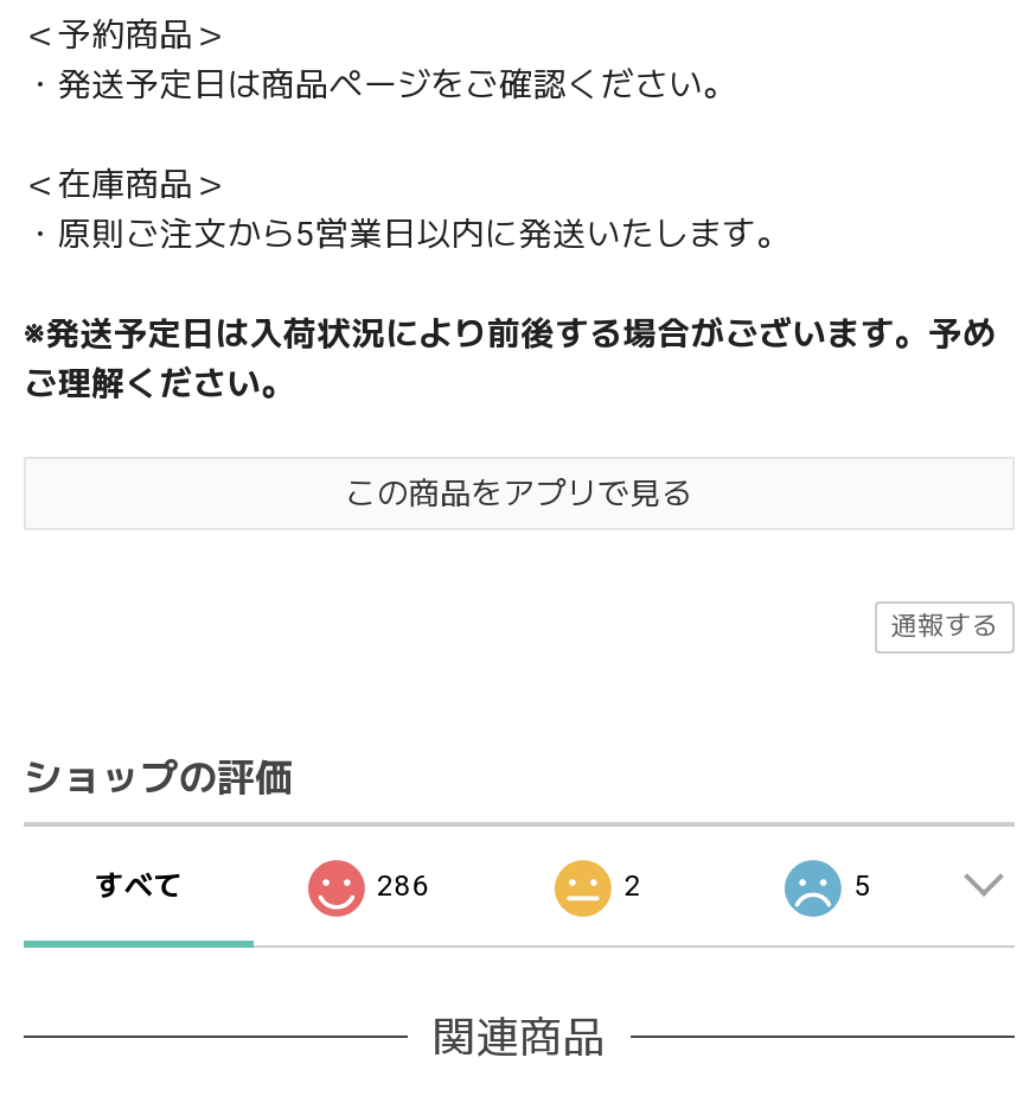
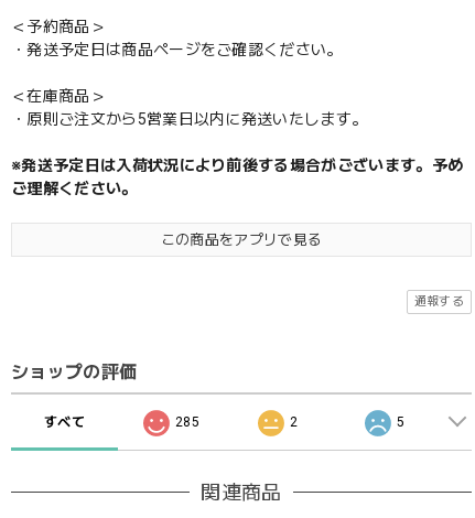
[377,869,429,902] 286 -> [175,414,199,430] 285

